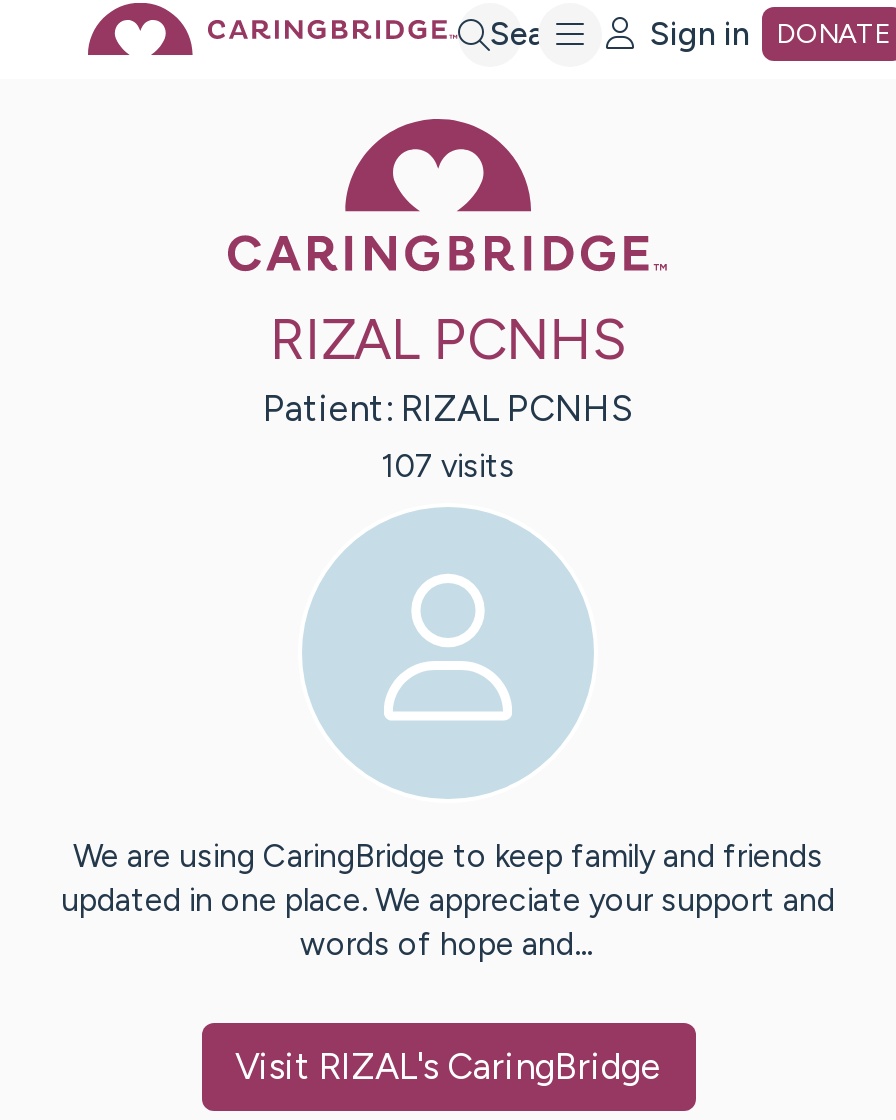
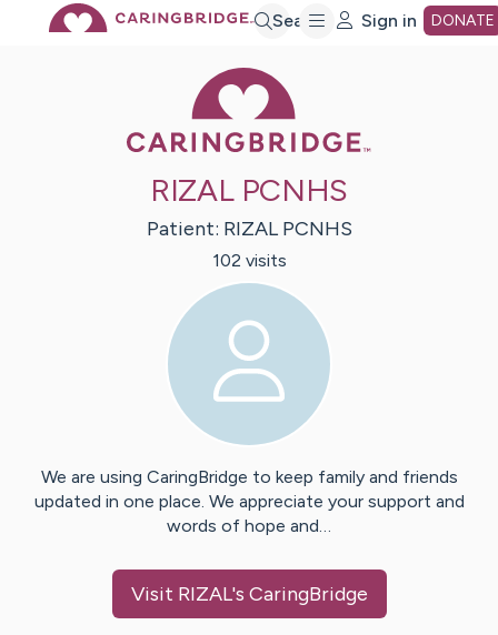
[381,448,515,486] 107 visits -> [212,250,286,271] 102 visits

